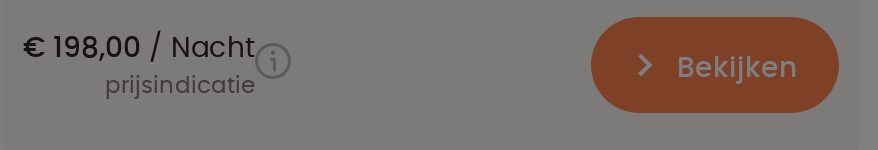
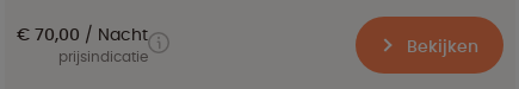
[23,28,255,68] € 198,00 Nacht -> [17,22,148,46] € 70,00 Nacht

